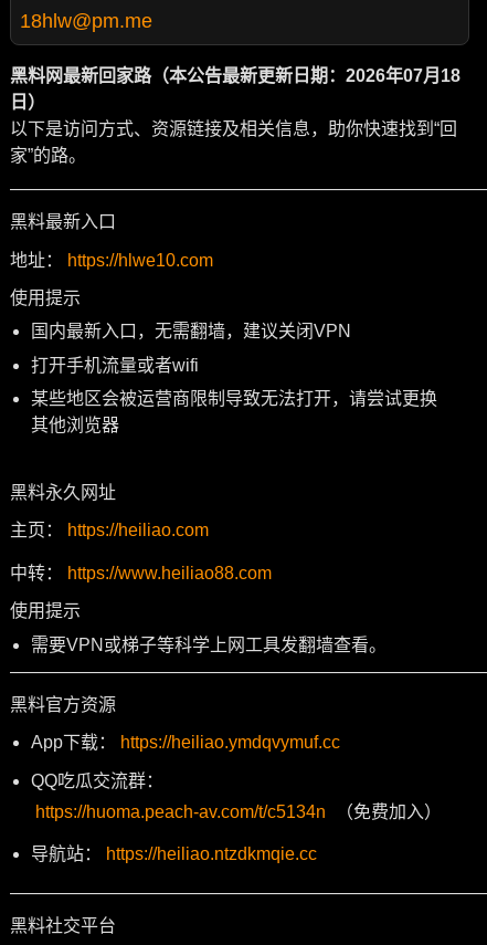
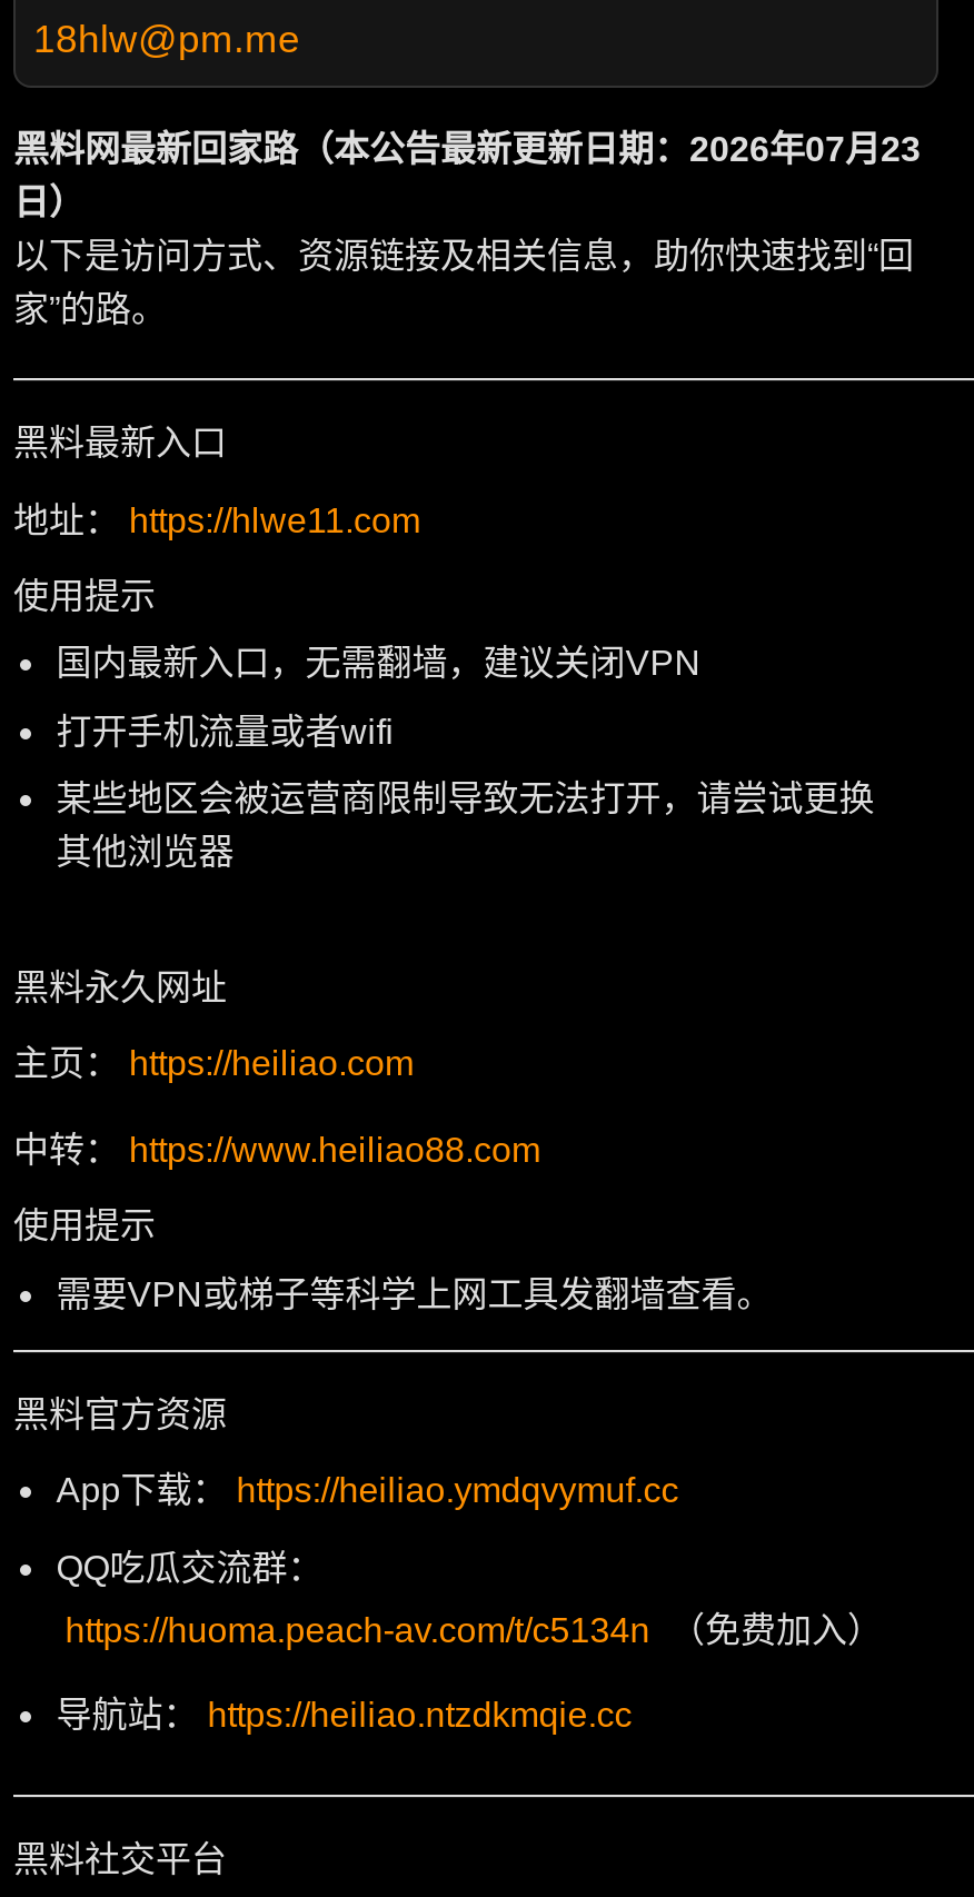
[10,66,460,85] 黑料网最新回家路（本公告最新更新日期：2026年07月18 -> [13,129,921,167] 黑料网最新回家路（本公告最新更新日期：2026年07月23
[10,251,213,269] 地址： https://hlwe10.com -> [13,501,420,539] 地址： https://hlwe11.com

